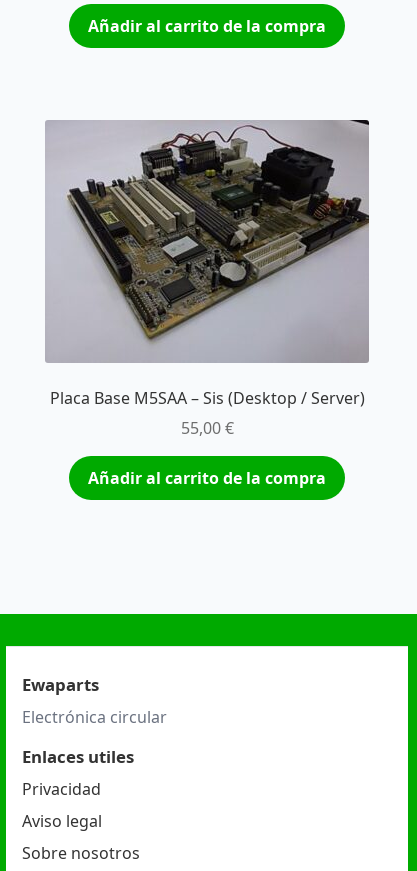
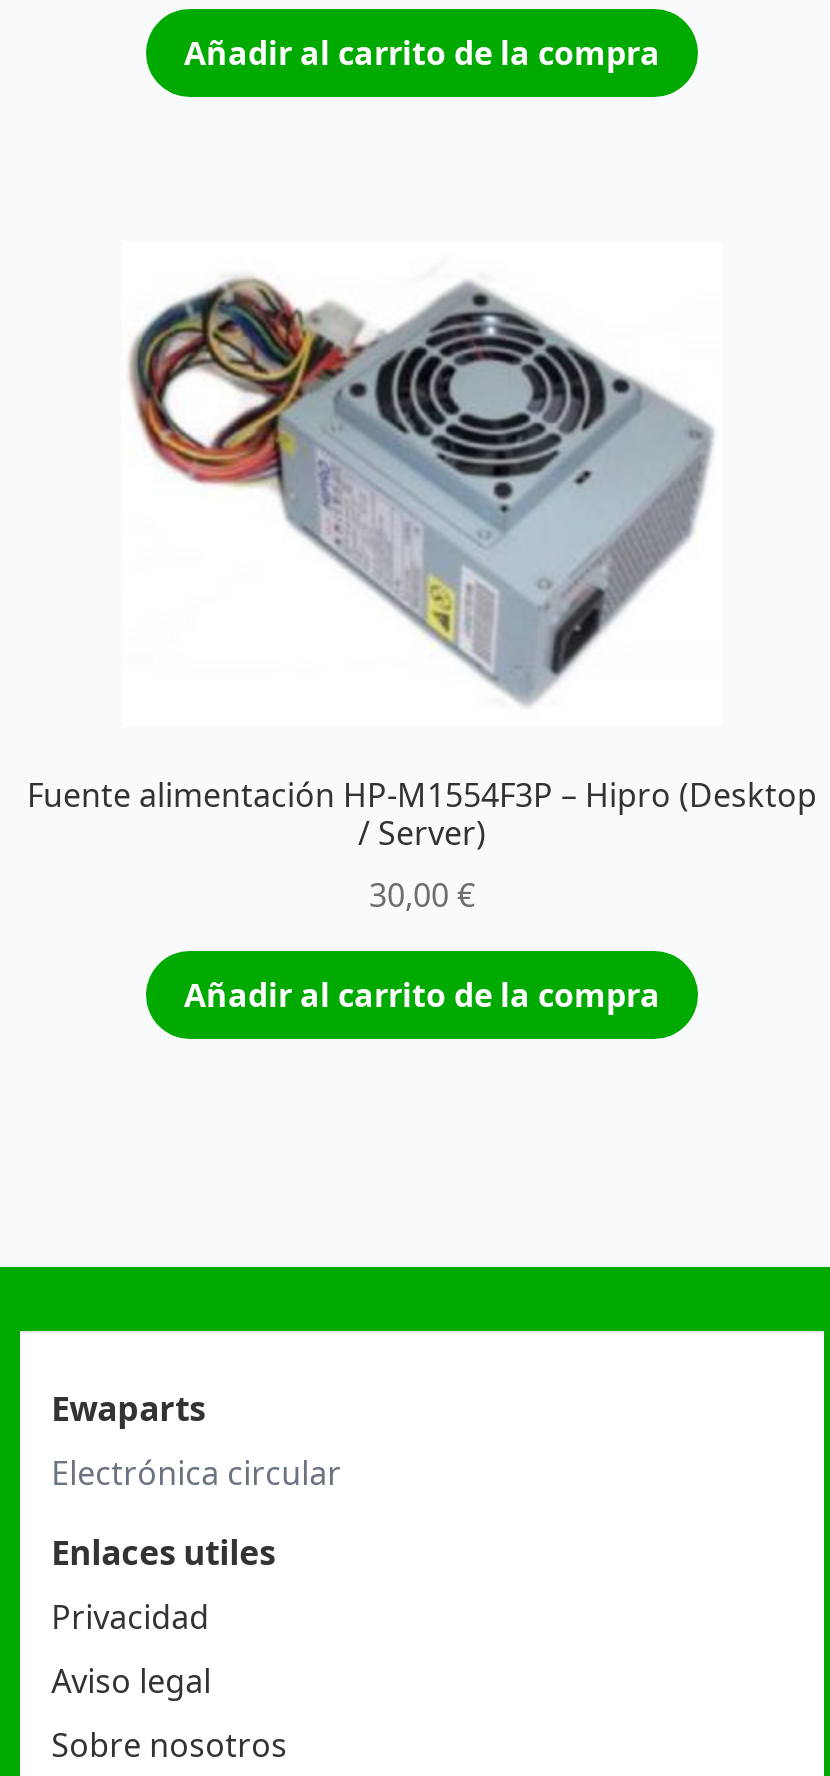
[45,119,370,439] [image] | Placa Base M5SAA – Sis (Desktop / Server) | 55,00 € -> [27,278,817,917] [image] | Fuente alimentación HP-M1554F3P – Hipro (Desktop | / Server) | 30,00 €

